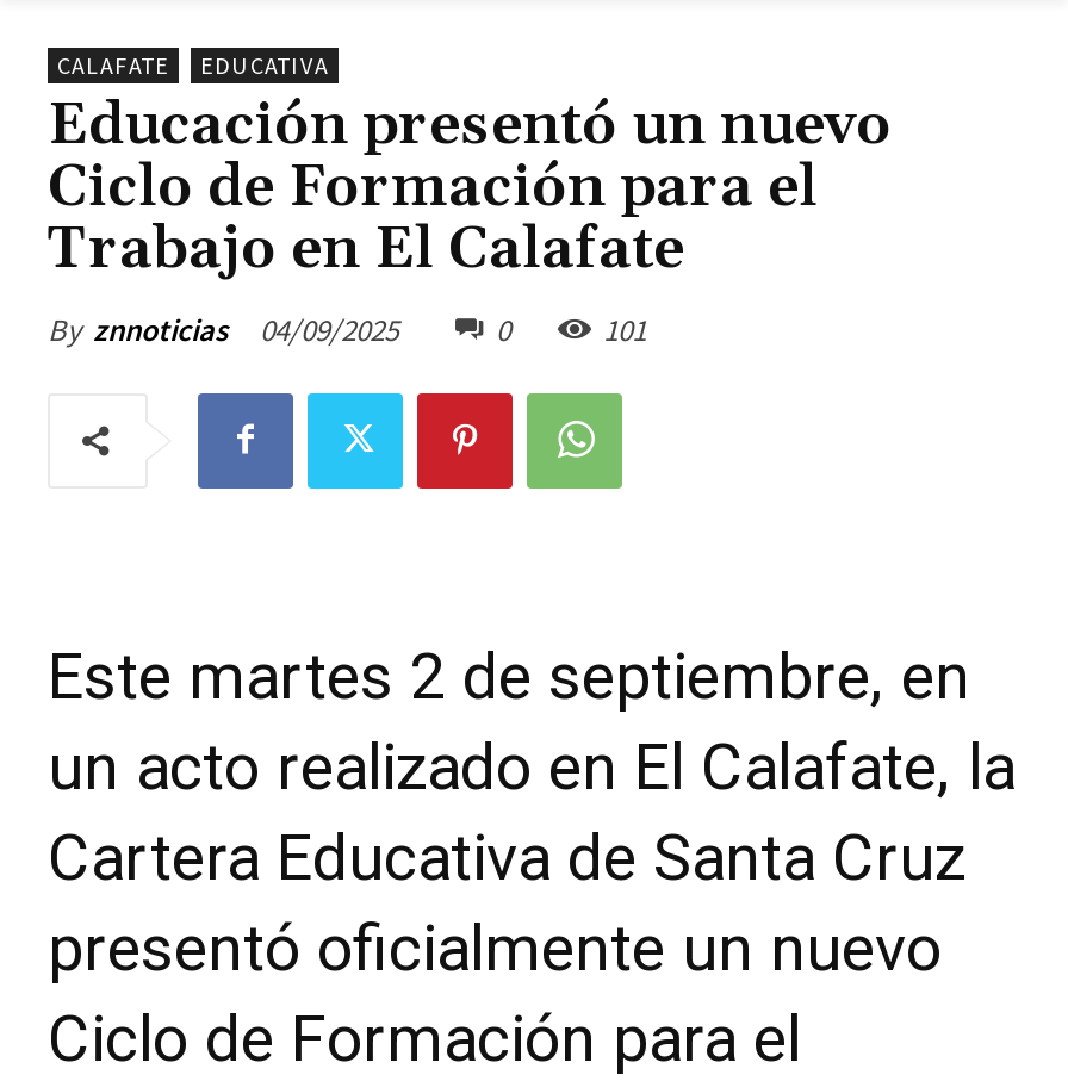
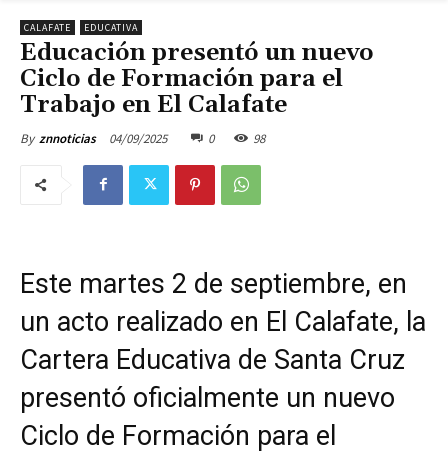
[603,309,646,349] 101 -> [253,129,265,146] 98

